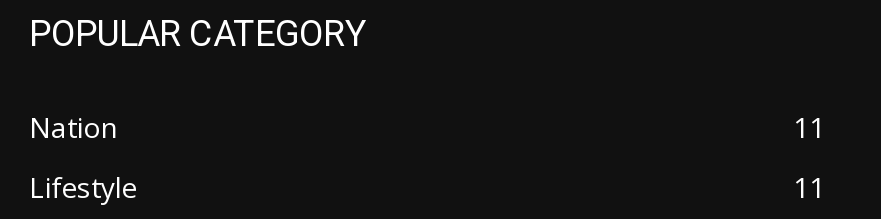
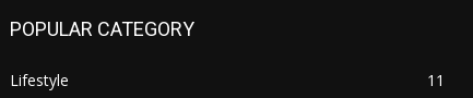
[29,107,825,145] Nation | 11 -> none

